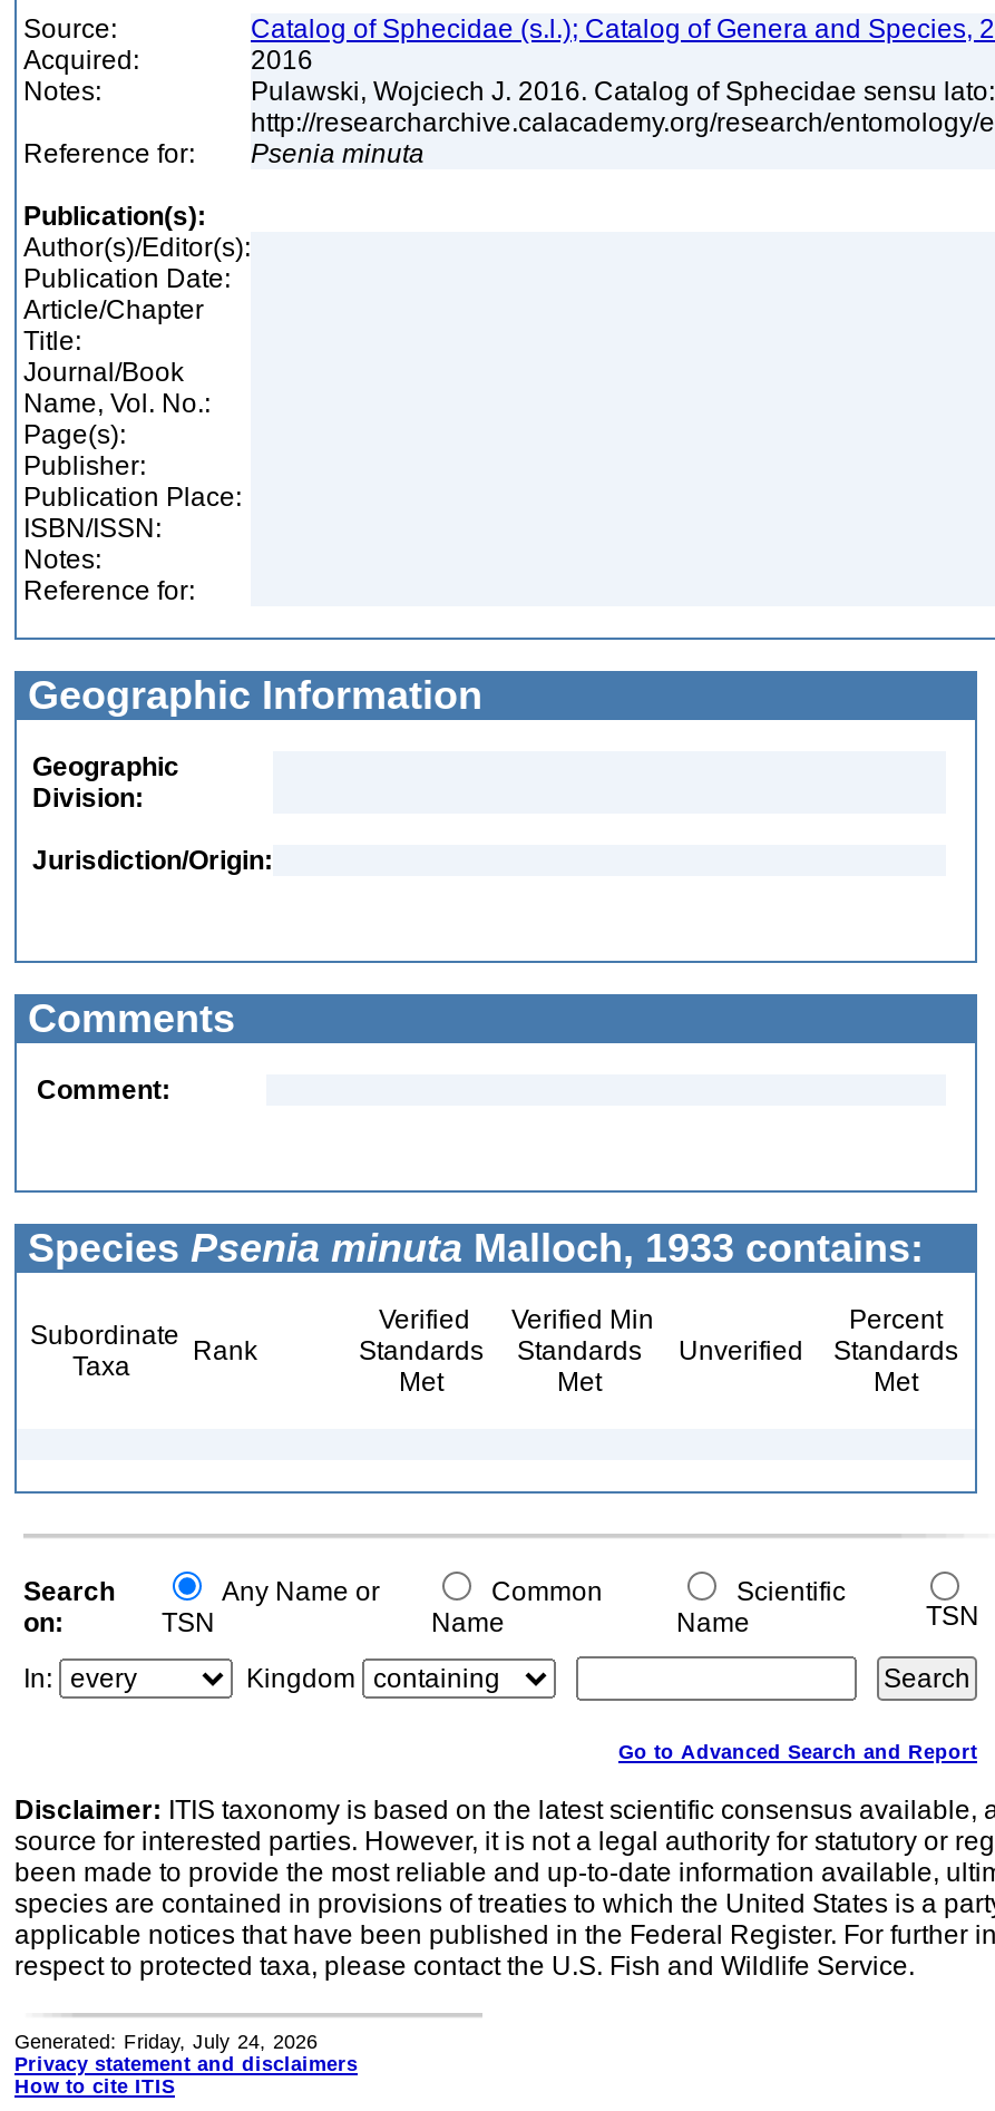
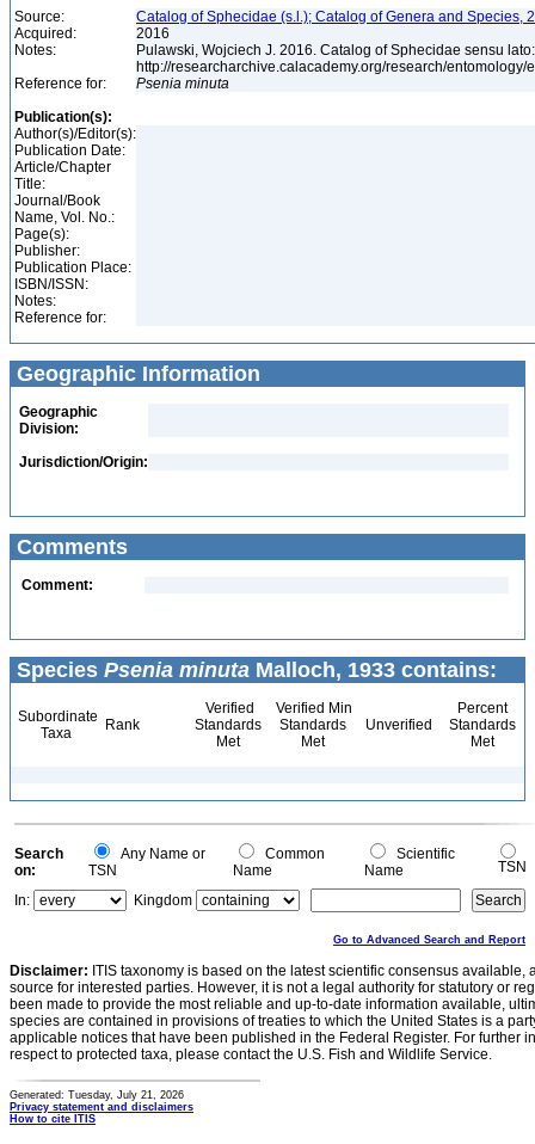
[14,2031,318,2053] Generated: Friday, July 24, 2026 -> [10,1089,184,1101] Generated: Tuesday, July 21, 2026

